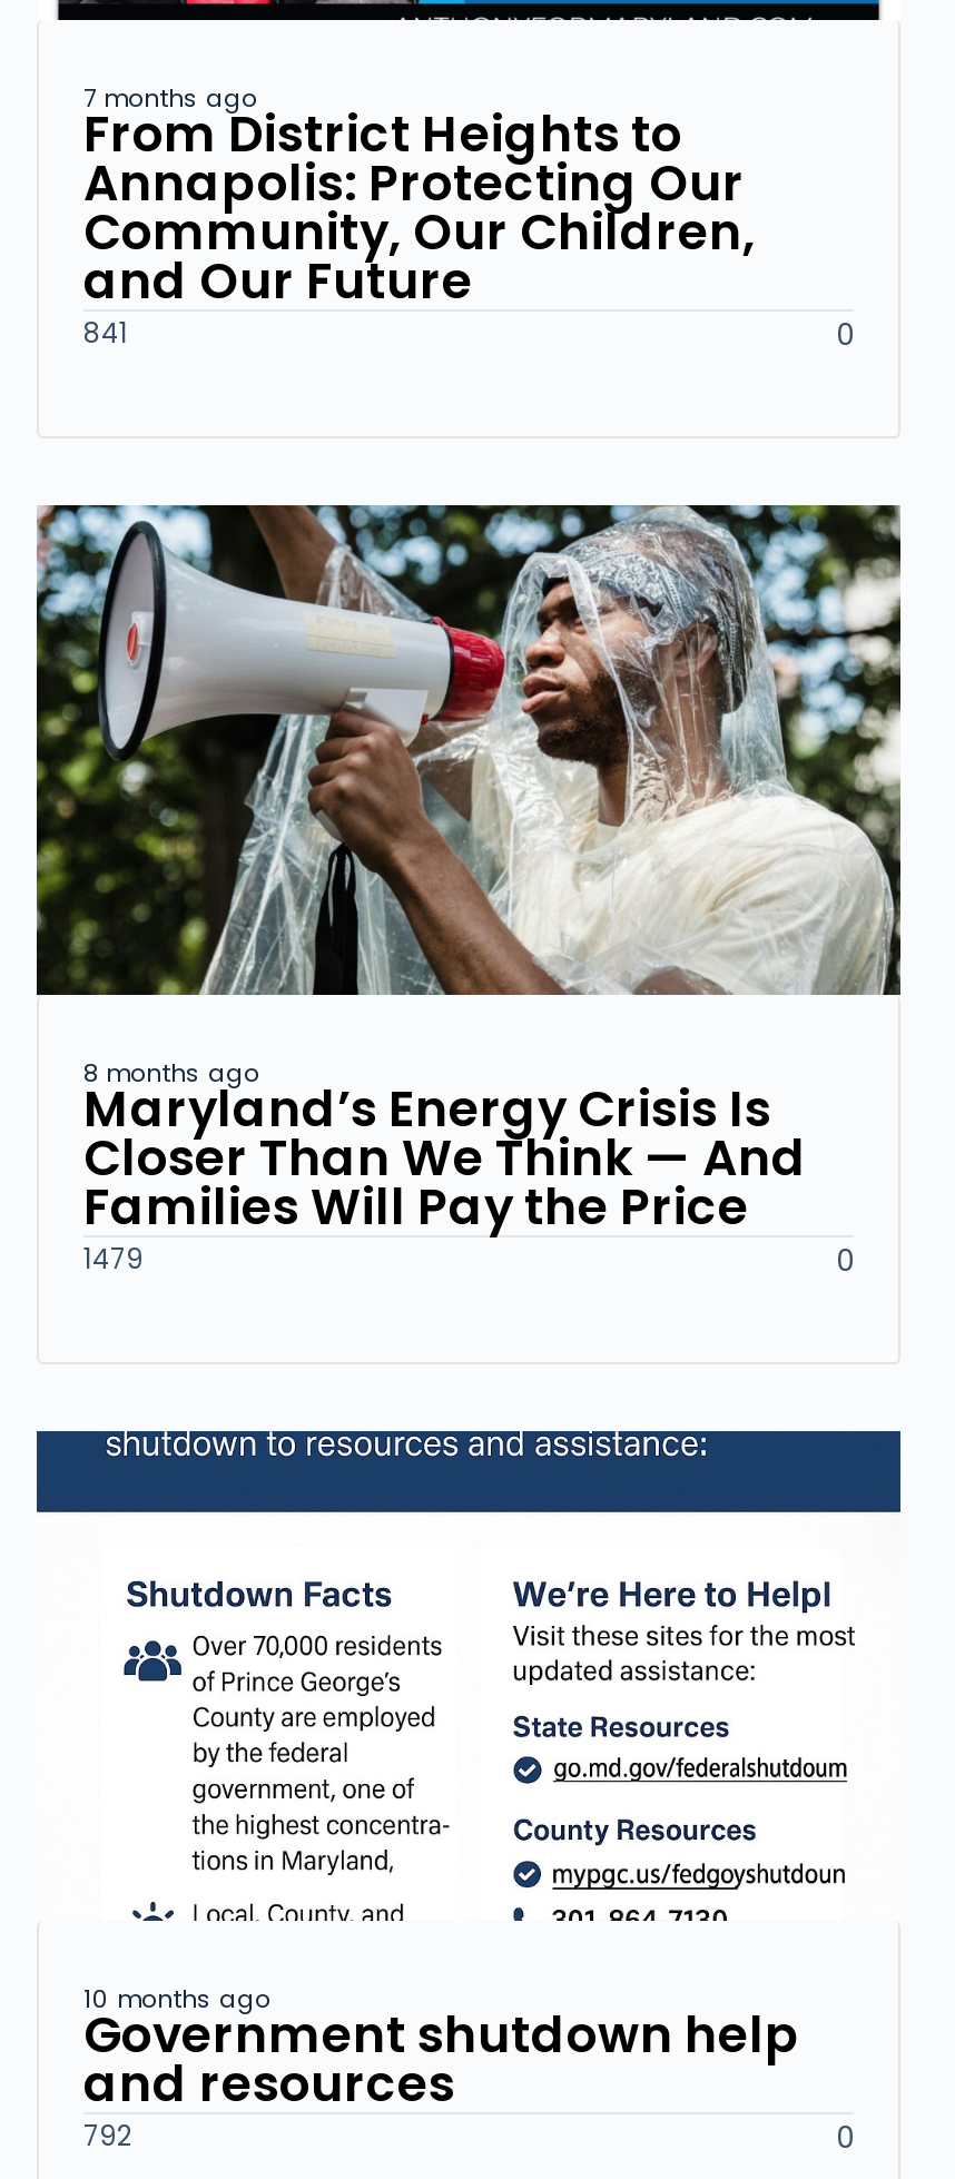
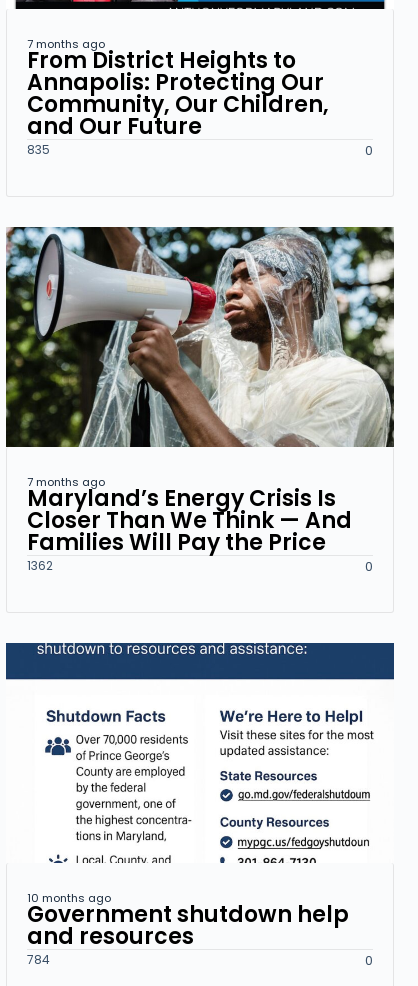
[83,313,128,351] 841 -> [27,141,50,158] 835
[83,1054,259,1090] 8 months ago -> [27,474,105,490] 7 months ago
[83,1239,144,1277] 1479 -> [27,557,53,574] 1362
[83,2116,132,2154] 792 -> [27,951,50,968] 784

